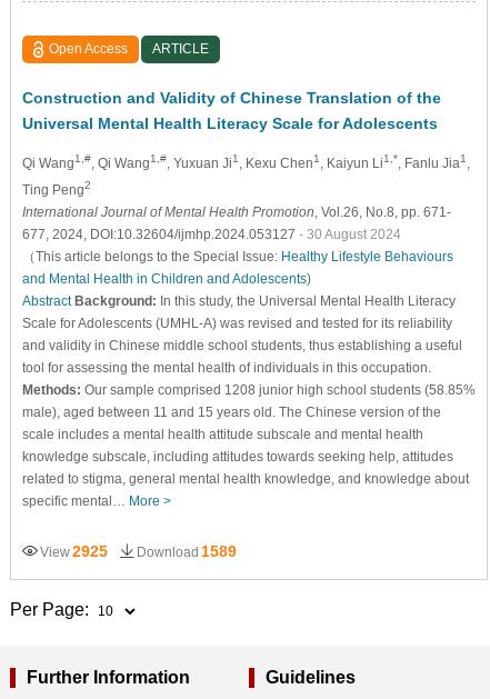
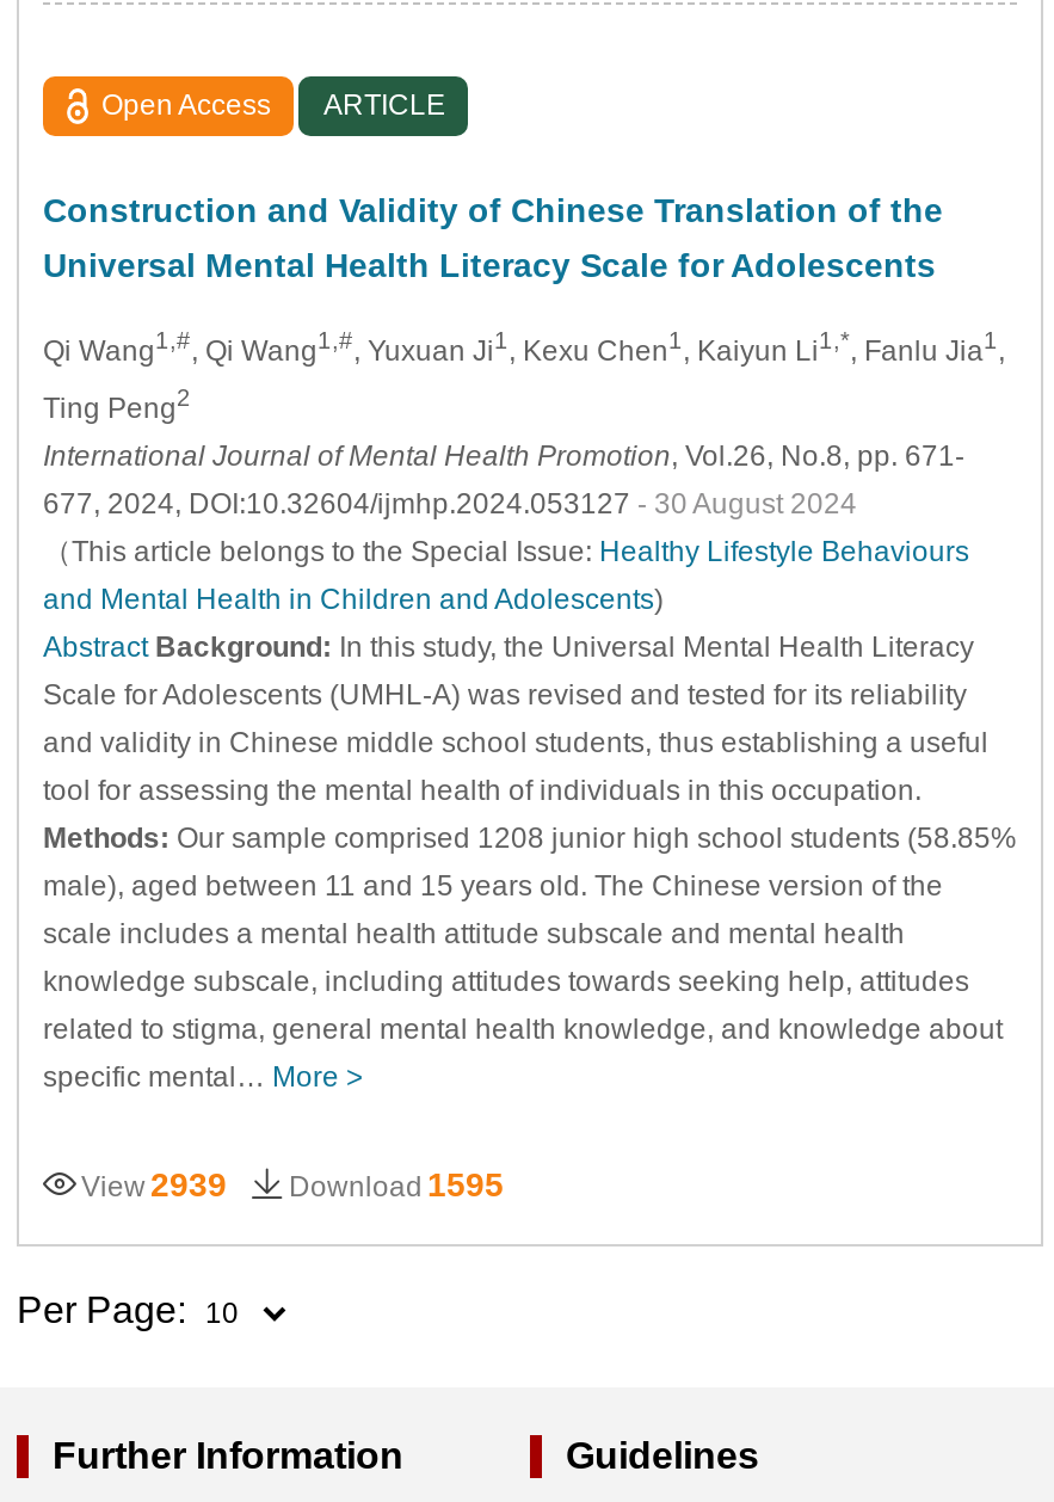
[40,542,108,560] View 2925 -> [81,1165,227,1203] View 2939
[137,542,237,560] Download 1589 -> [289,1165,504,1203] Download 1595

